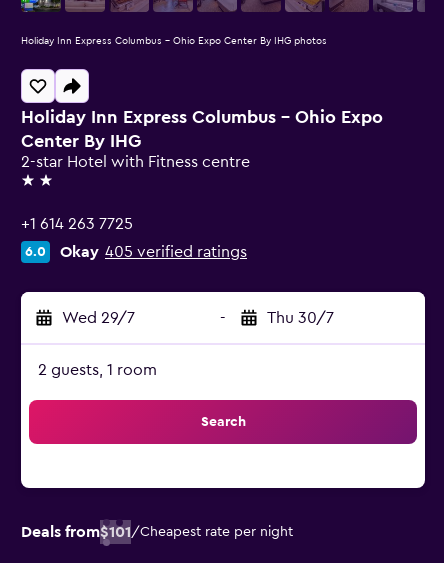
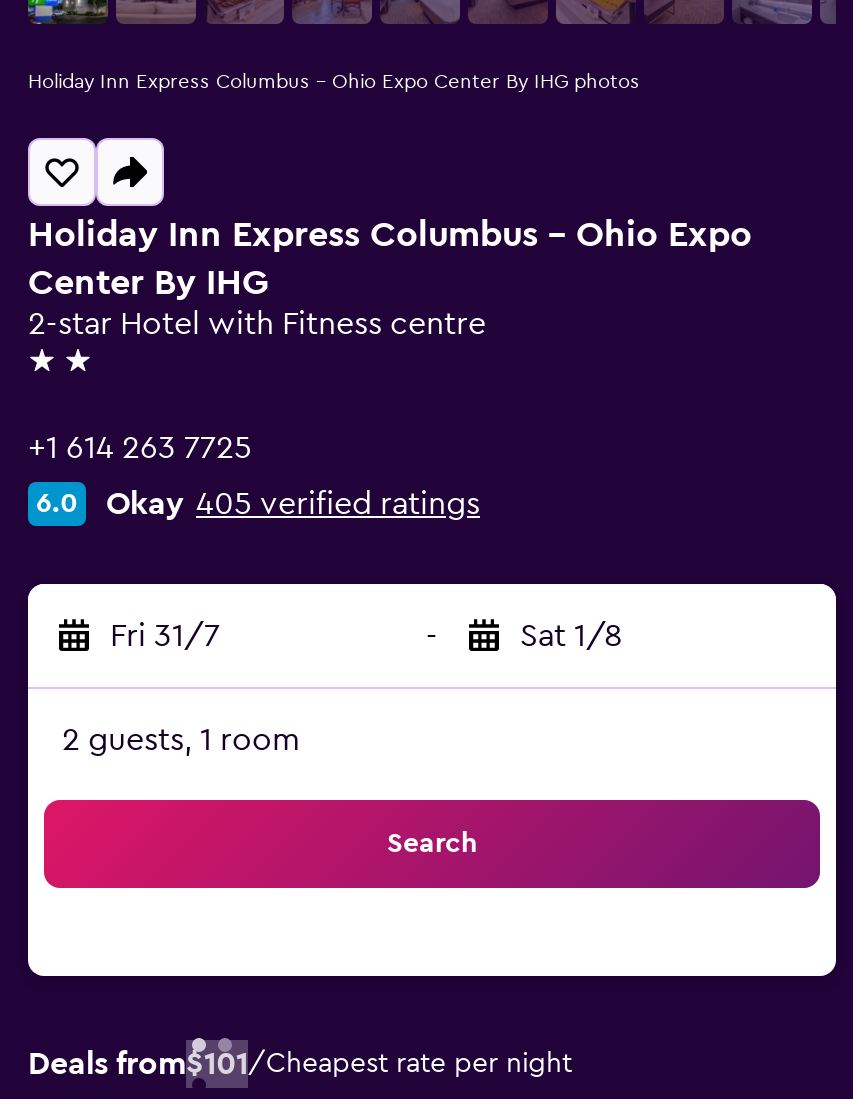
[62,310,135,326] Wed 29/7 -> [110,620,220,652] Fri 31/7
[267,310,334,326] Thu 30/7 -> [520,620,622,652] Sat 1/8

